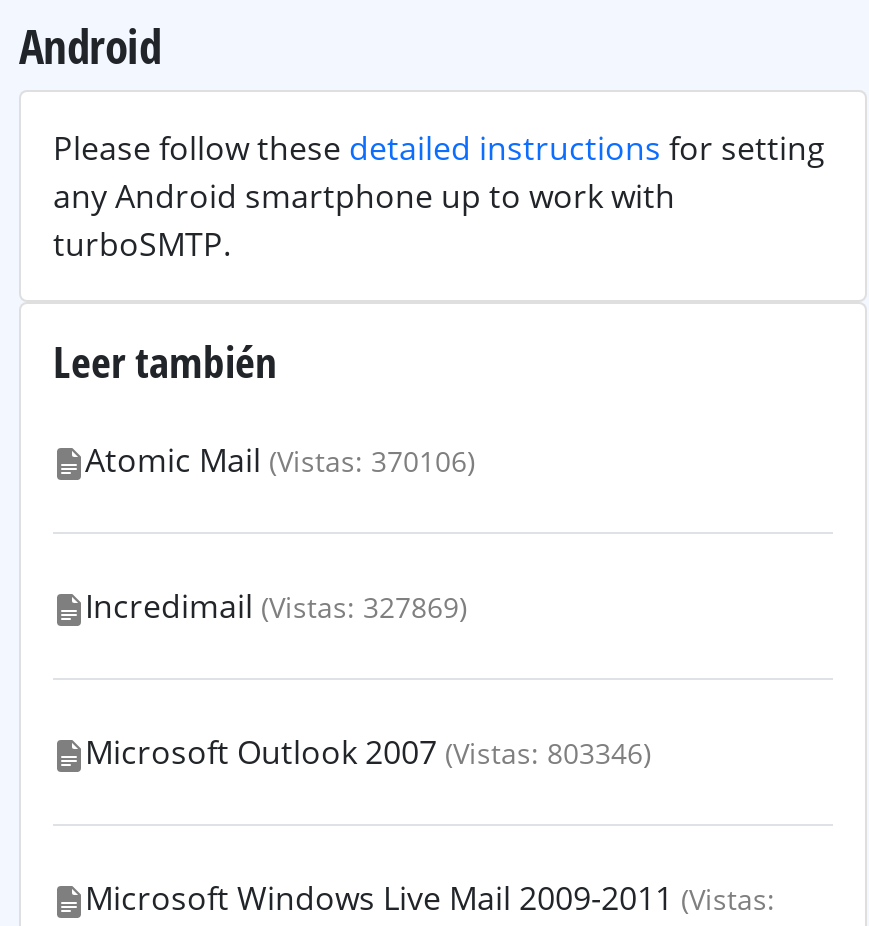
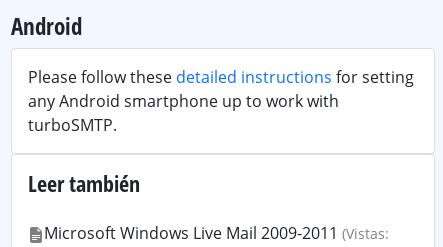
[85,438,651,774] Atomic Mail (Vistas: 370106) | Incredimail (Vistas: 327869) | Microsoft Outlook 2007 (Vistas: 803346) -> none

